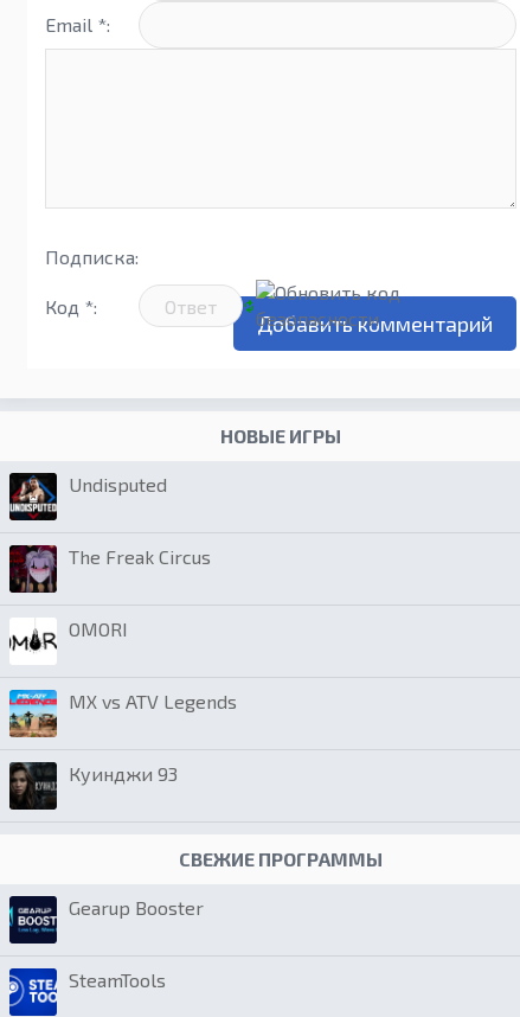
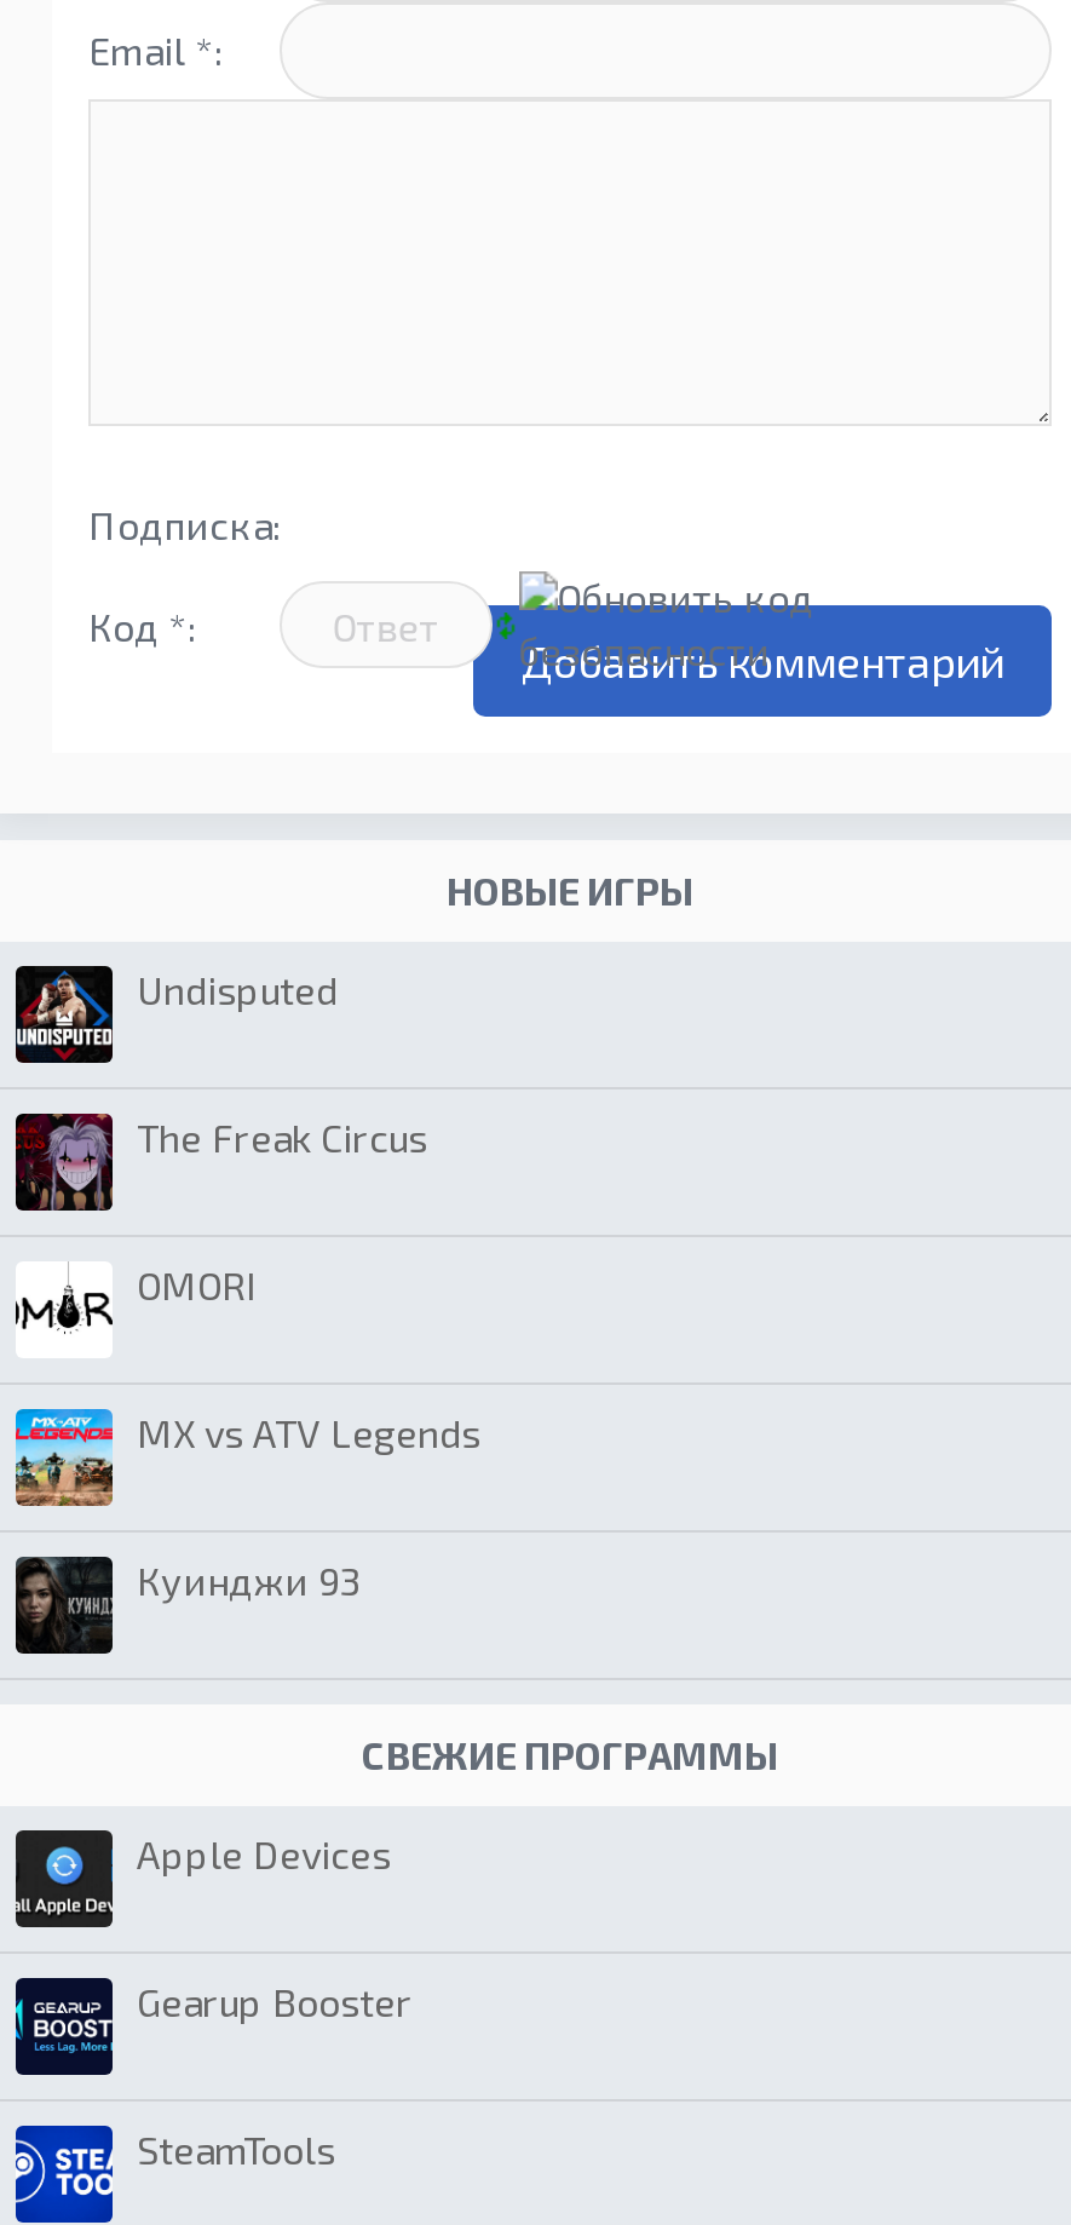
none -> [13,1831,391,1925] [image] | Apple Devices

